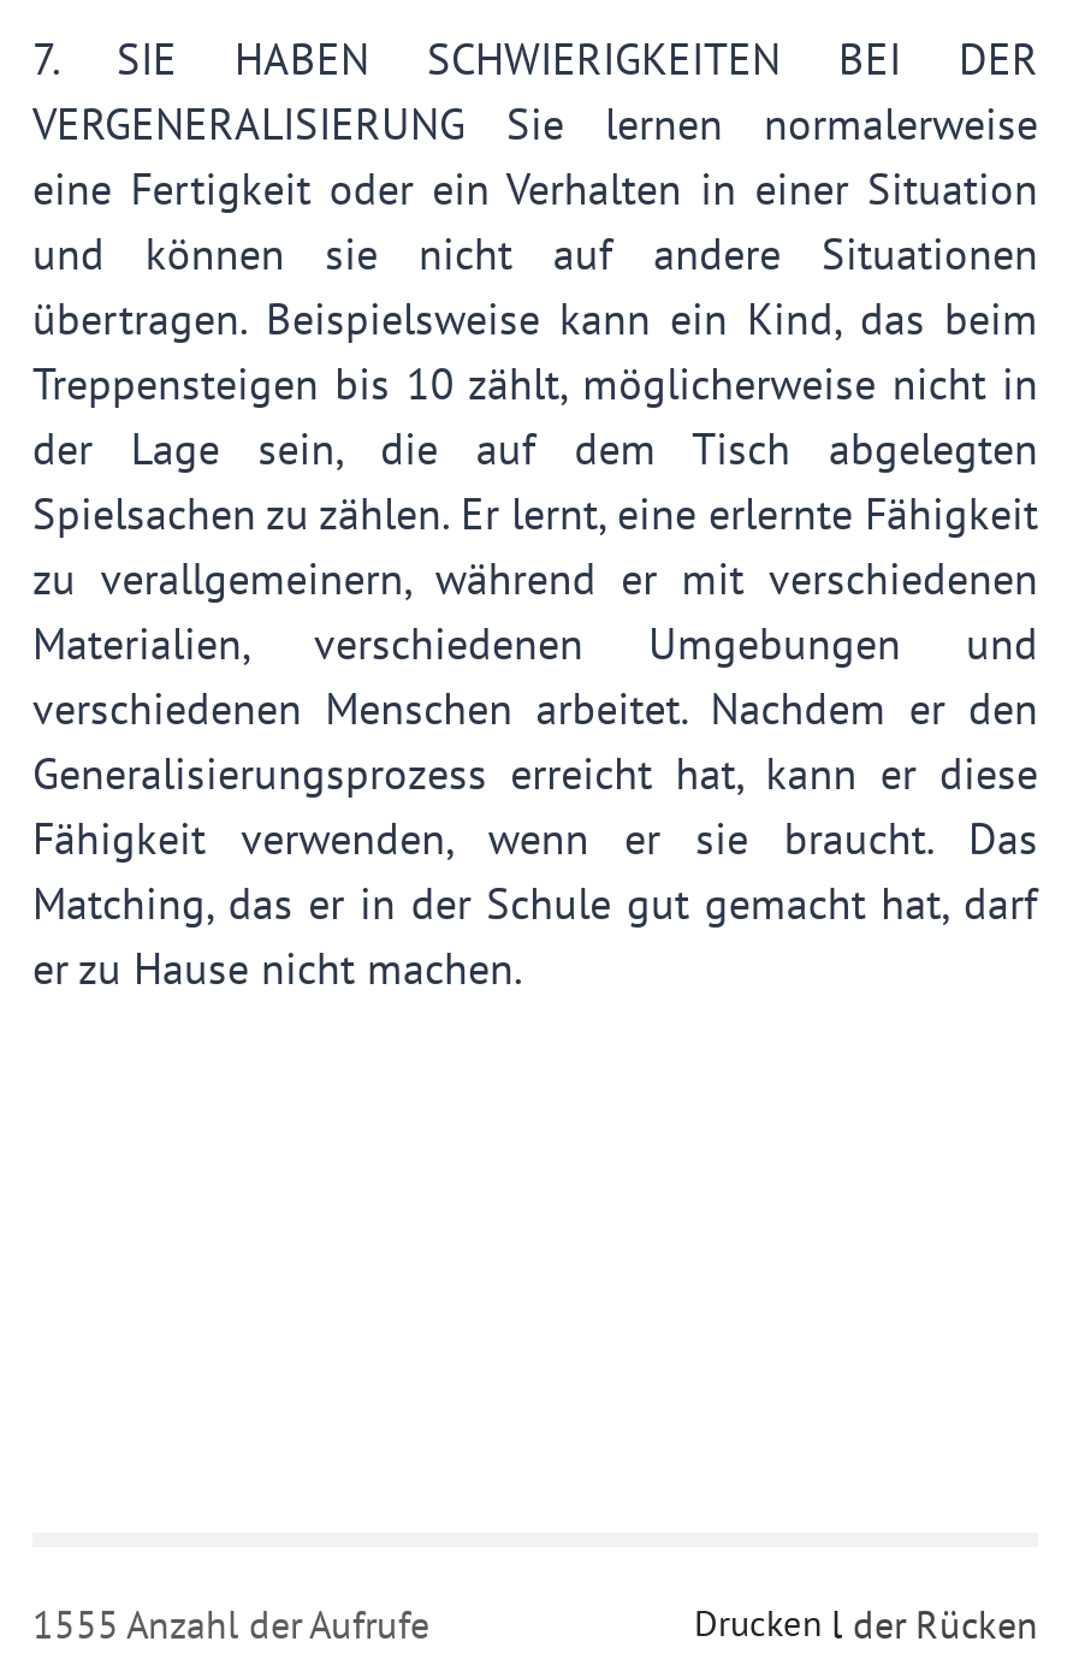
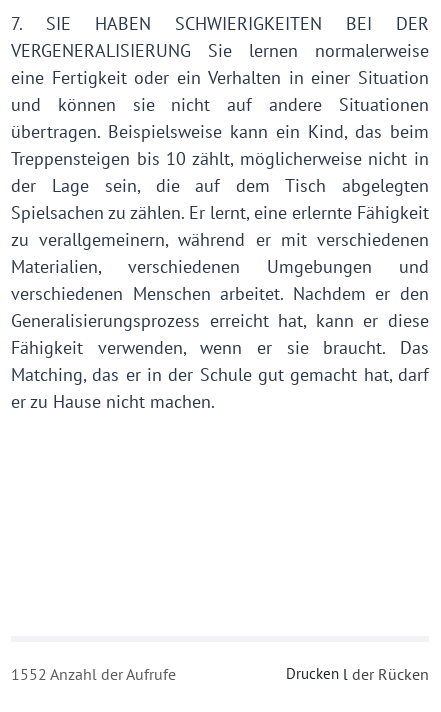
[32,1600,429,1648] 1555 Anzahl der Aufrufe -> [11,664,176,684] 1552 Anzahl der Aufrufe

